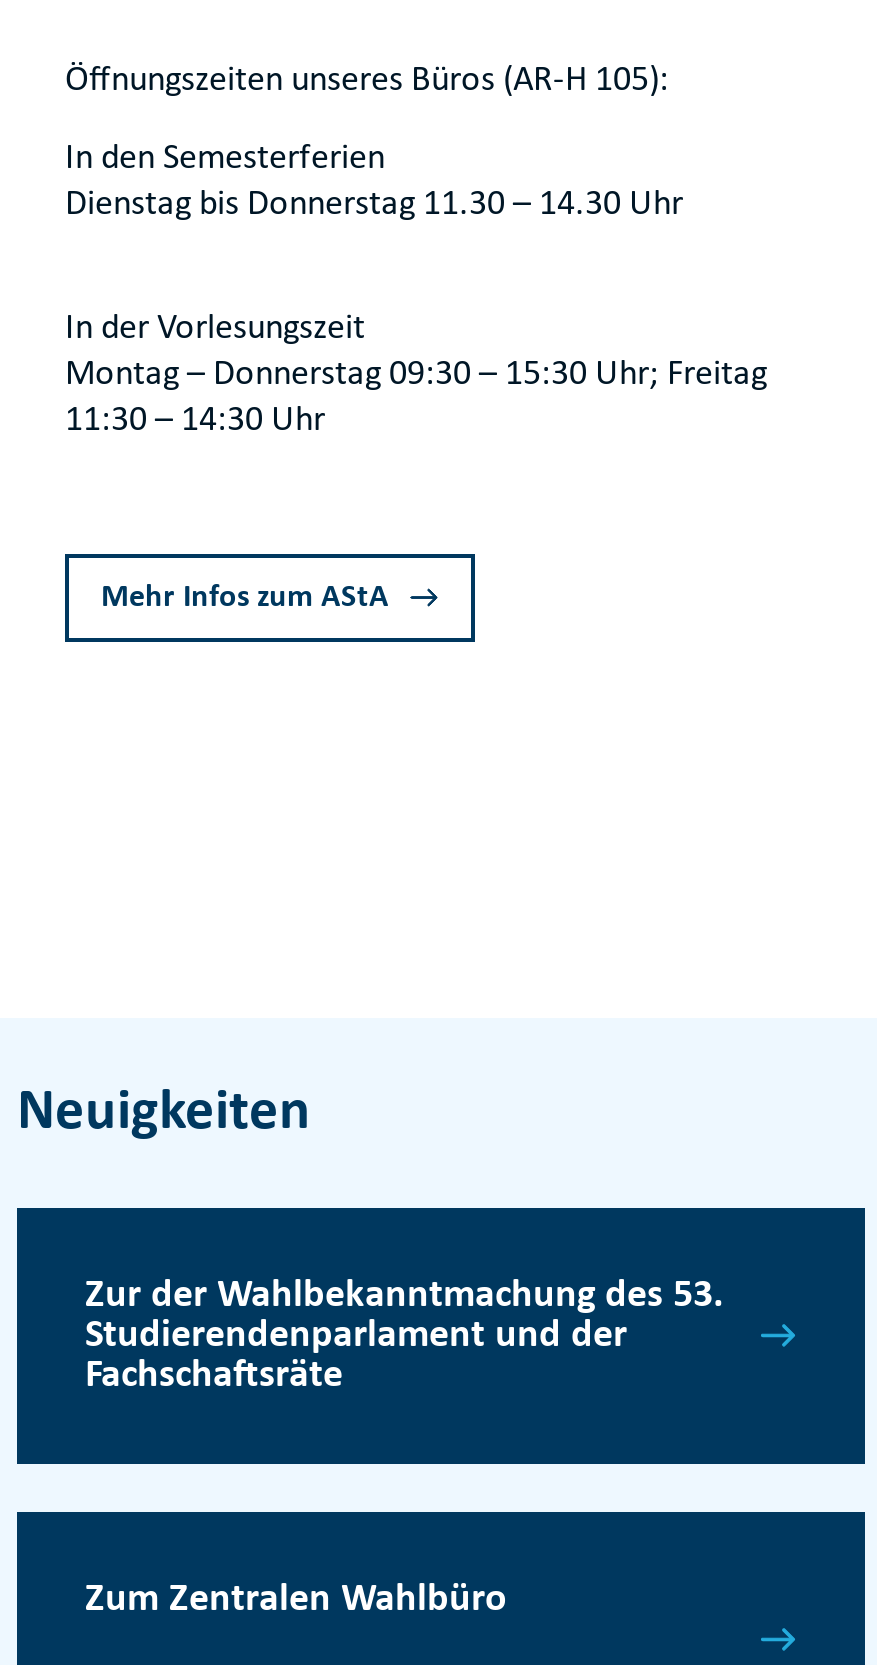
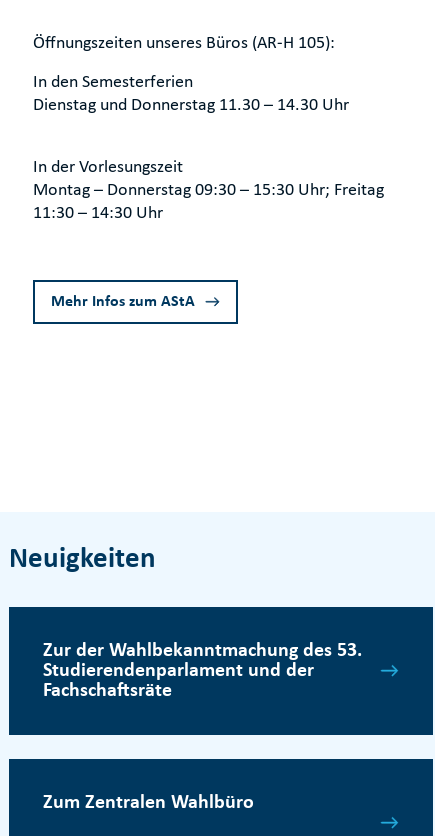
[65,186,683,224] Dienstag bis Donnerstag 11.30 – 14.30 Uhr -> [33,96,349,115] Dienstag und Donnerstag 11.30 – 14.30 Uhr

